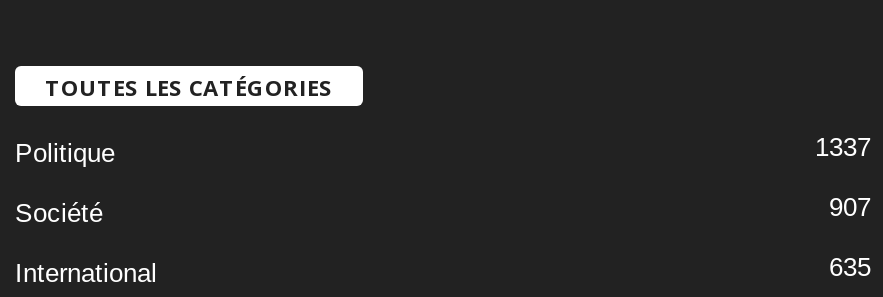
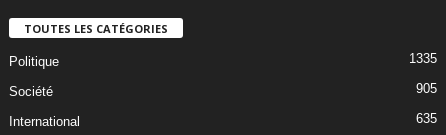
[815,131,871,161] 1337 -> [409,50,437,65] 1335
[829,191,871,221] 907 -> [416,80,437,95] 905

